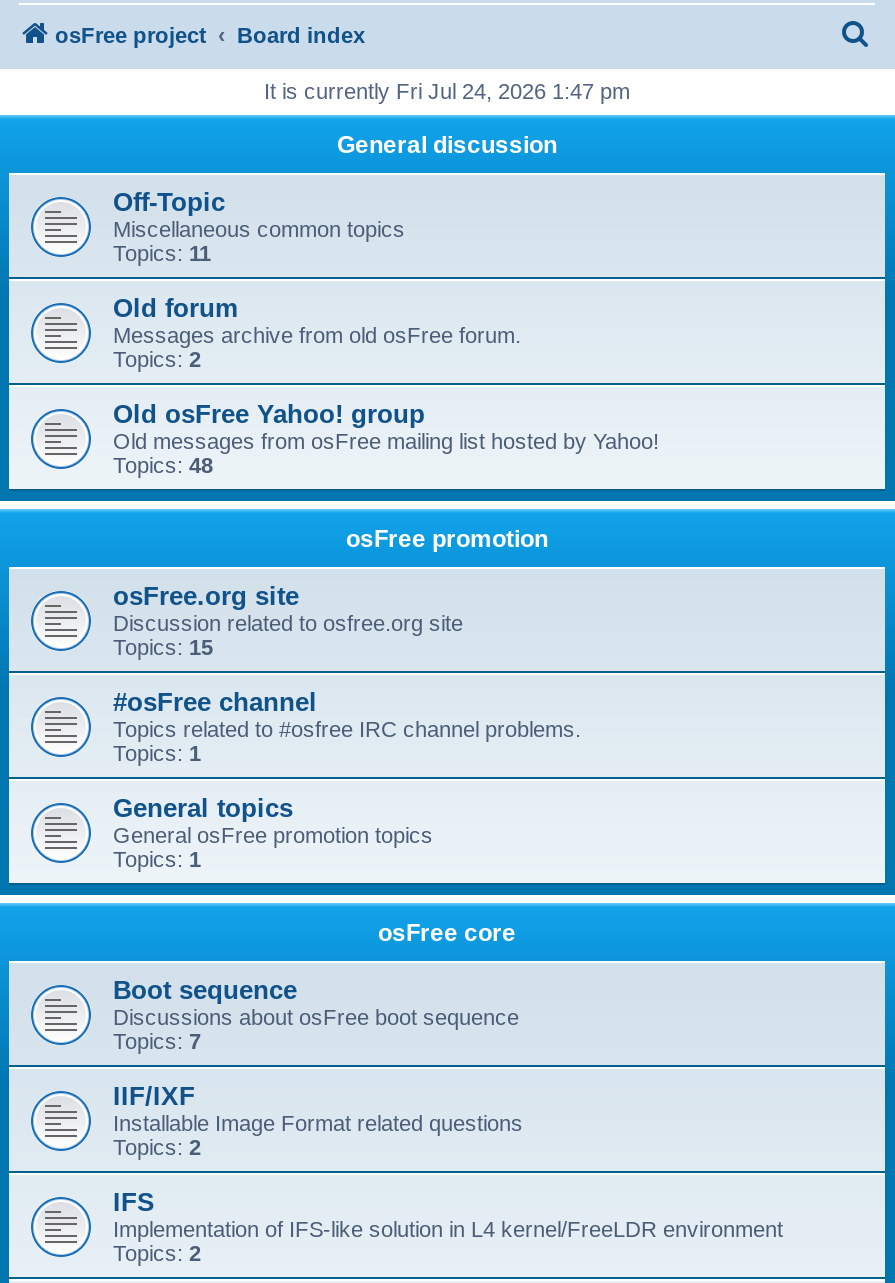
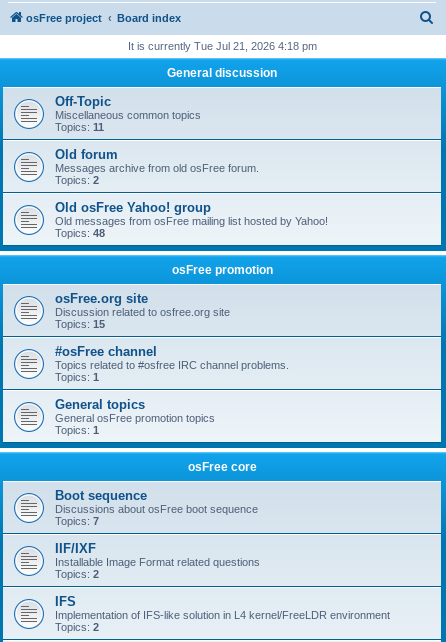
[264,79,630,103] It is currently Fri Jul 24, 2026 1:47 pm -> [127,40,316,52] It is currently Tue Jul 21, 2026 4:18 pm

